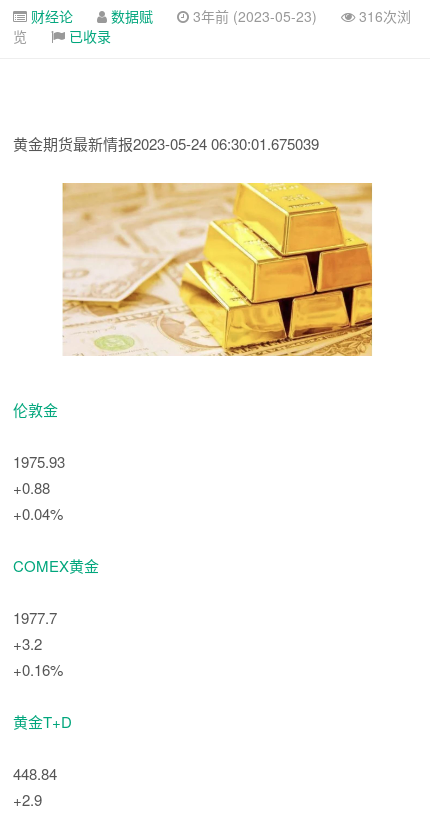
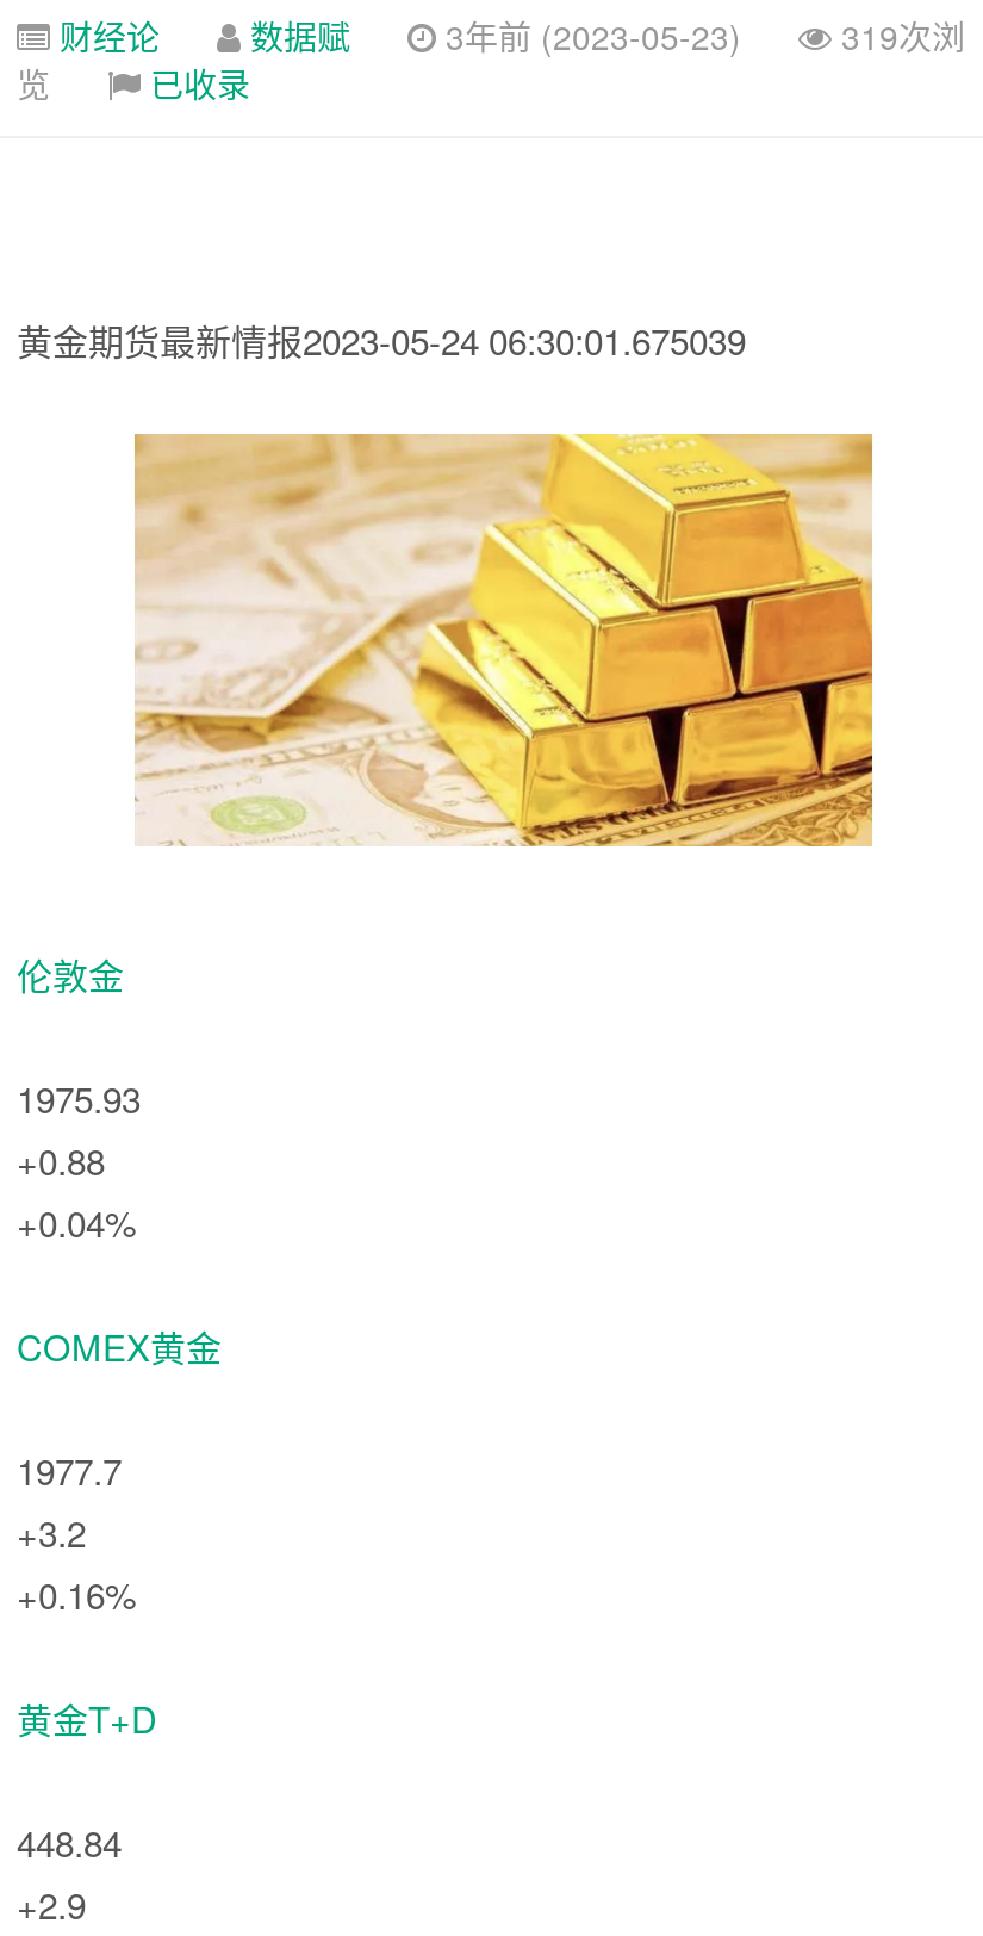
[27,6,411,26] 财经论 数据赋 3年前 (2023-05-23) 316次浏 -> [50,11,965,59] 财经论 数据赋 3年前 (2023-05-23) 319次浏

